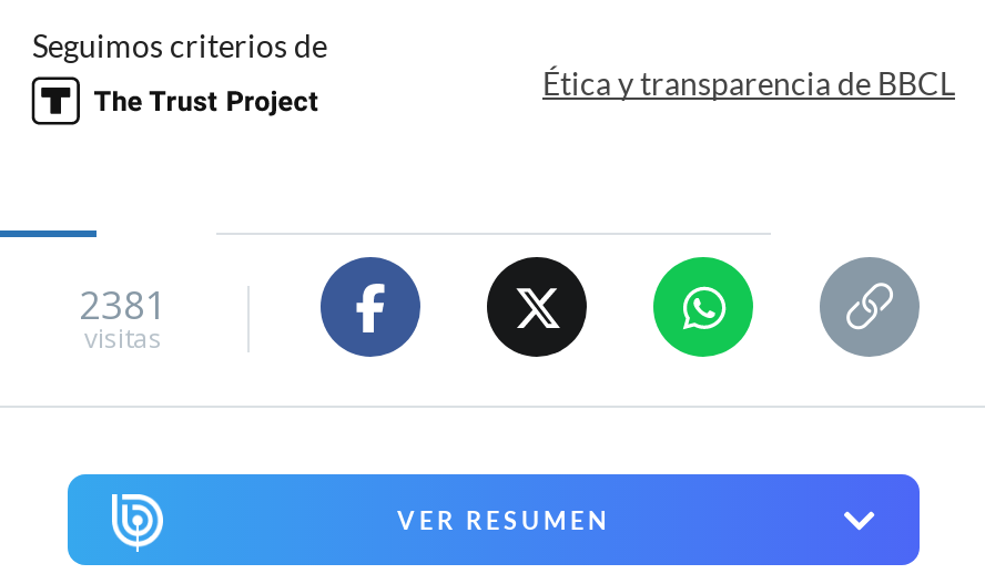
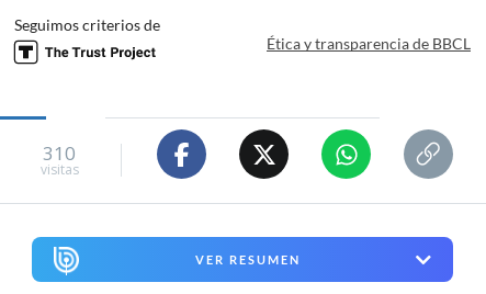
[79,279,167,330] 2381 -> [43,140,76,166] 310

